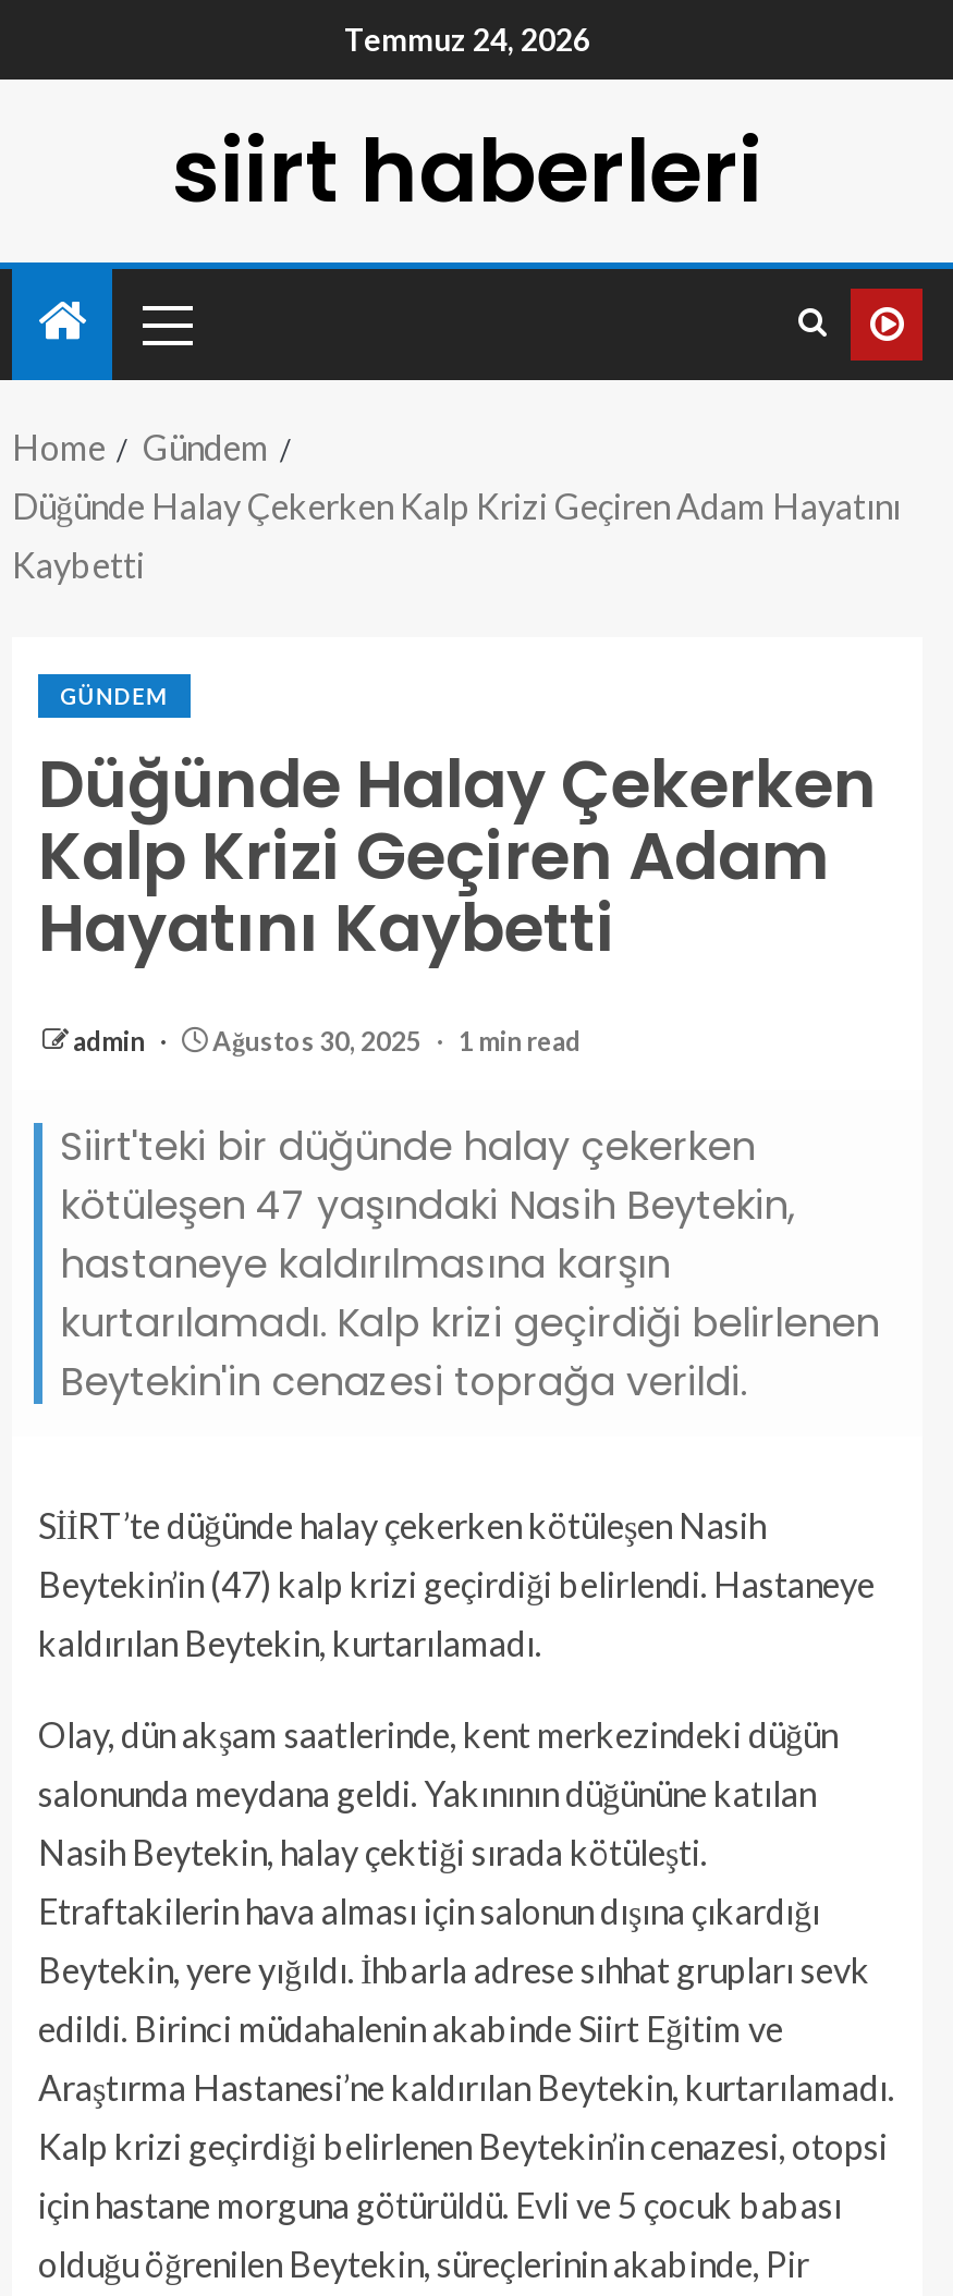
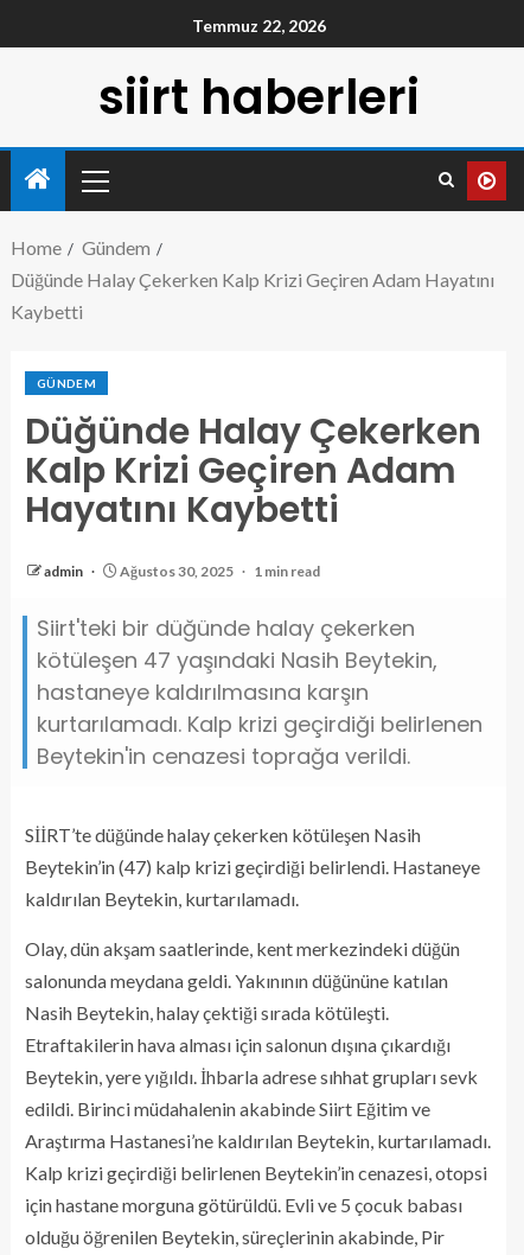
[344,21,590,58] Temmuz 24, 2026 -> [191,15,325,36] Temmuz 22, 2026

